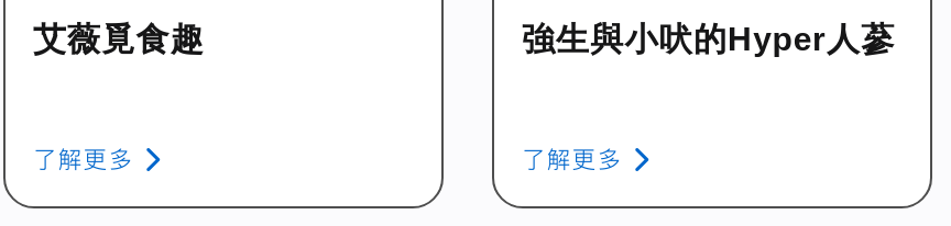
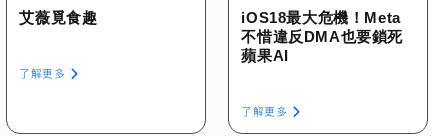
[522,20,896,57] 強生與小吠的Hyper人蔘 -> [241,9,403,64] iOS18最大危機！Meta | 不惜違反DMA也要鎖死 | 蘋果AI

